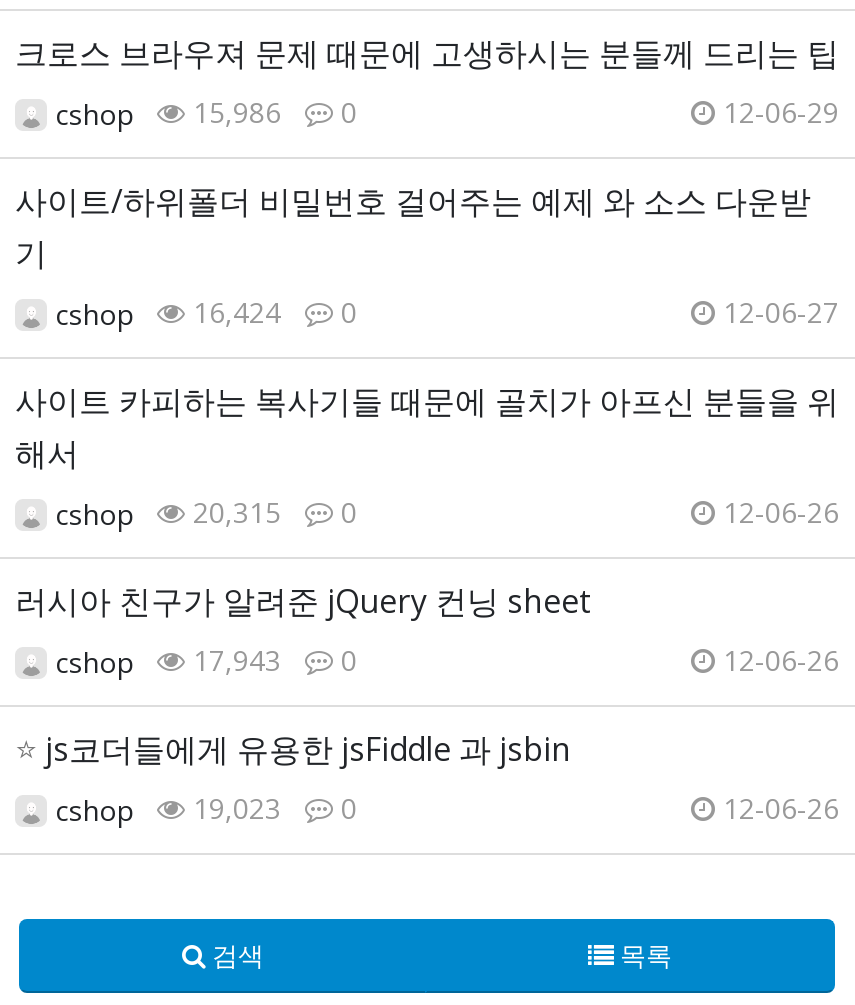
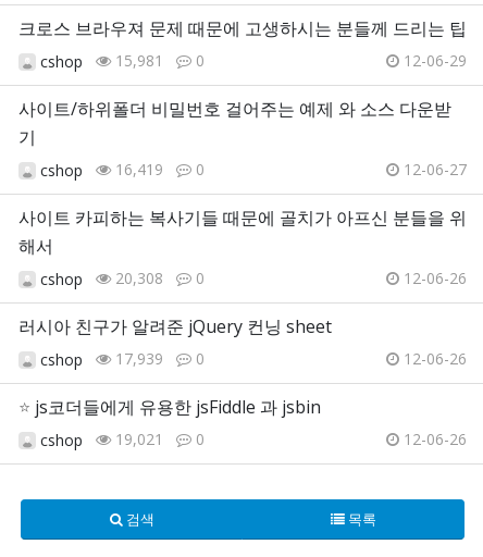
[55,93,357,133] cshop 15,986 0 -> [40,50,205,72] cshop 15,981 0
[55,293,357,333] cshop 16,424 0 -> [40,159,205,181] cshop 16,419 0
[55,493,357,533] cshop 20,315 0 -> [40,267,205,289] cshop 20,308 0
[55,641,357,681] cshop 17,943 0 -> [40,348,205,370] cshop 17,939 0
[55,789,357,829] cshop 19,023 0 -> [40,428,205,450] cshop 19,021 0

